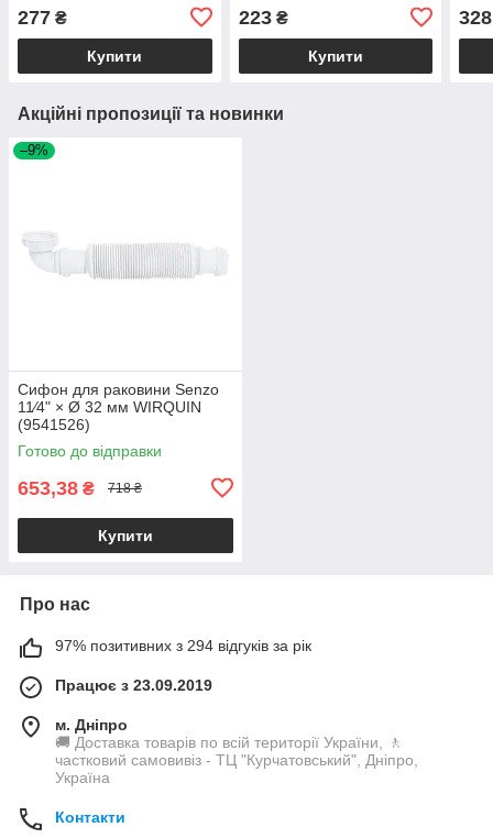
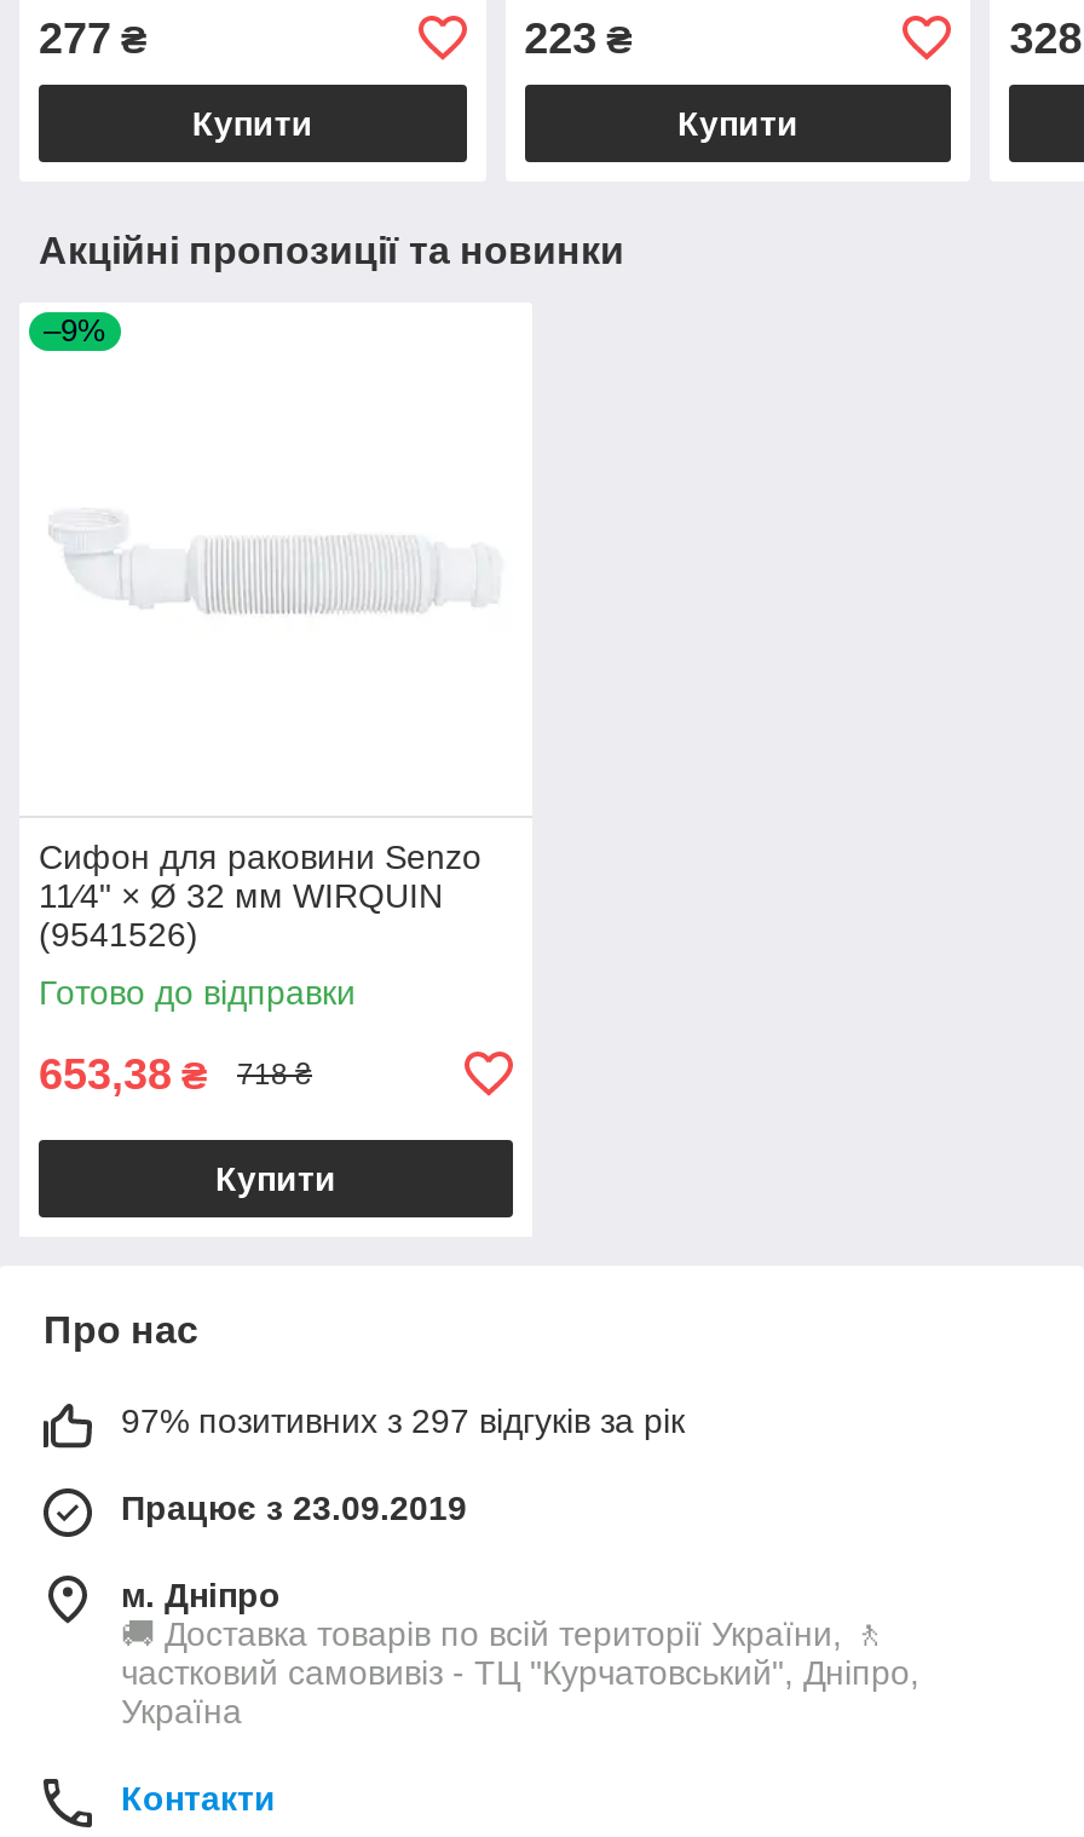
[55,637,311,654] 97% позитивних з 294 відгуків за рік -> [121,1401,685,1440] 97% позитивних з 297 відгуків за рік

